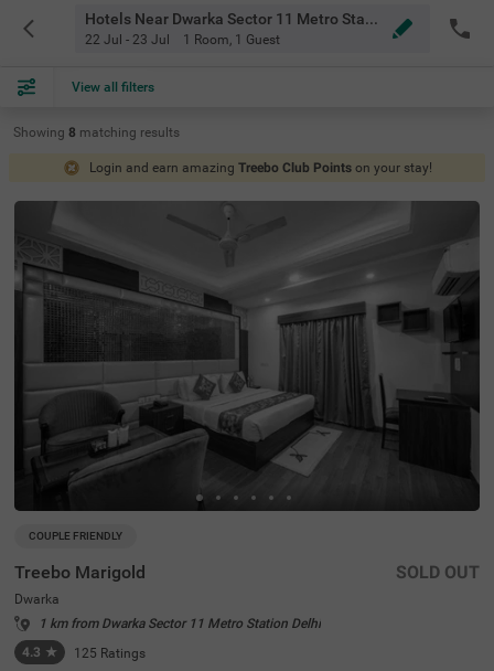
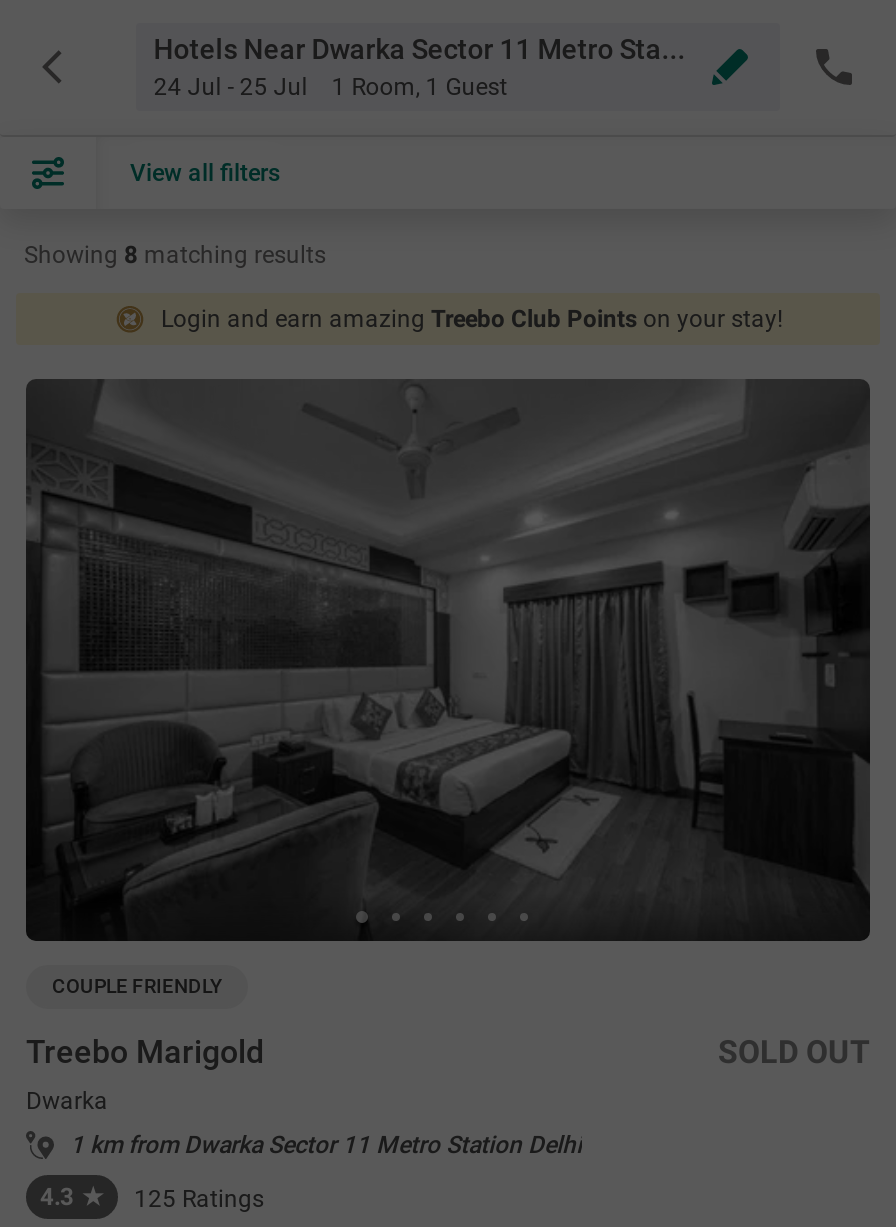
[85,32,280,47] 22 Jul - 23 Jul 1 Room, 1 Guest -> [154,73,508,101] 24 Jul - 25 Jul 1 Room, 1 Guest

